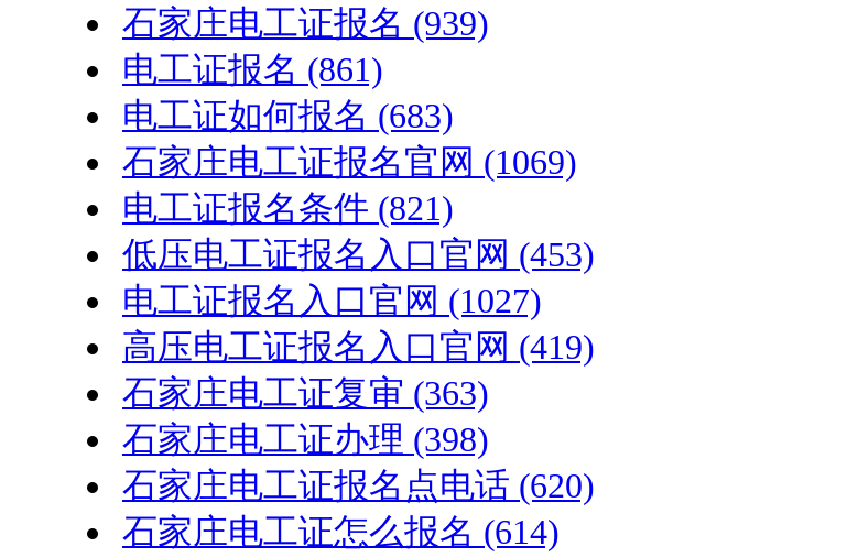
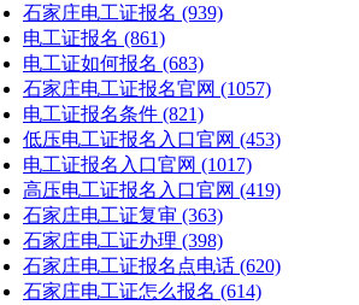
[122,143,576,180] 石家庄电工证报名官网(1069) -> [23,78,271,99] 石家庄电工证报名官网(1057)
[122,282,541,319] 电工证报名入口官网(1027) -> [23,154,252,175] 电工证报名入口官网(1017)

